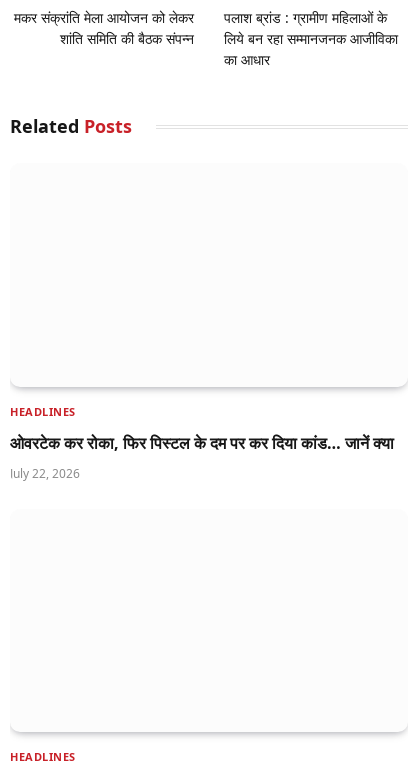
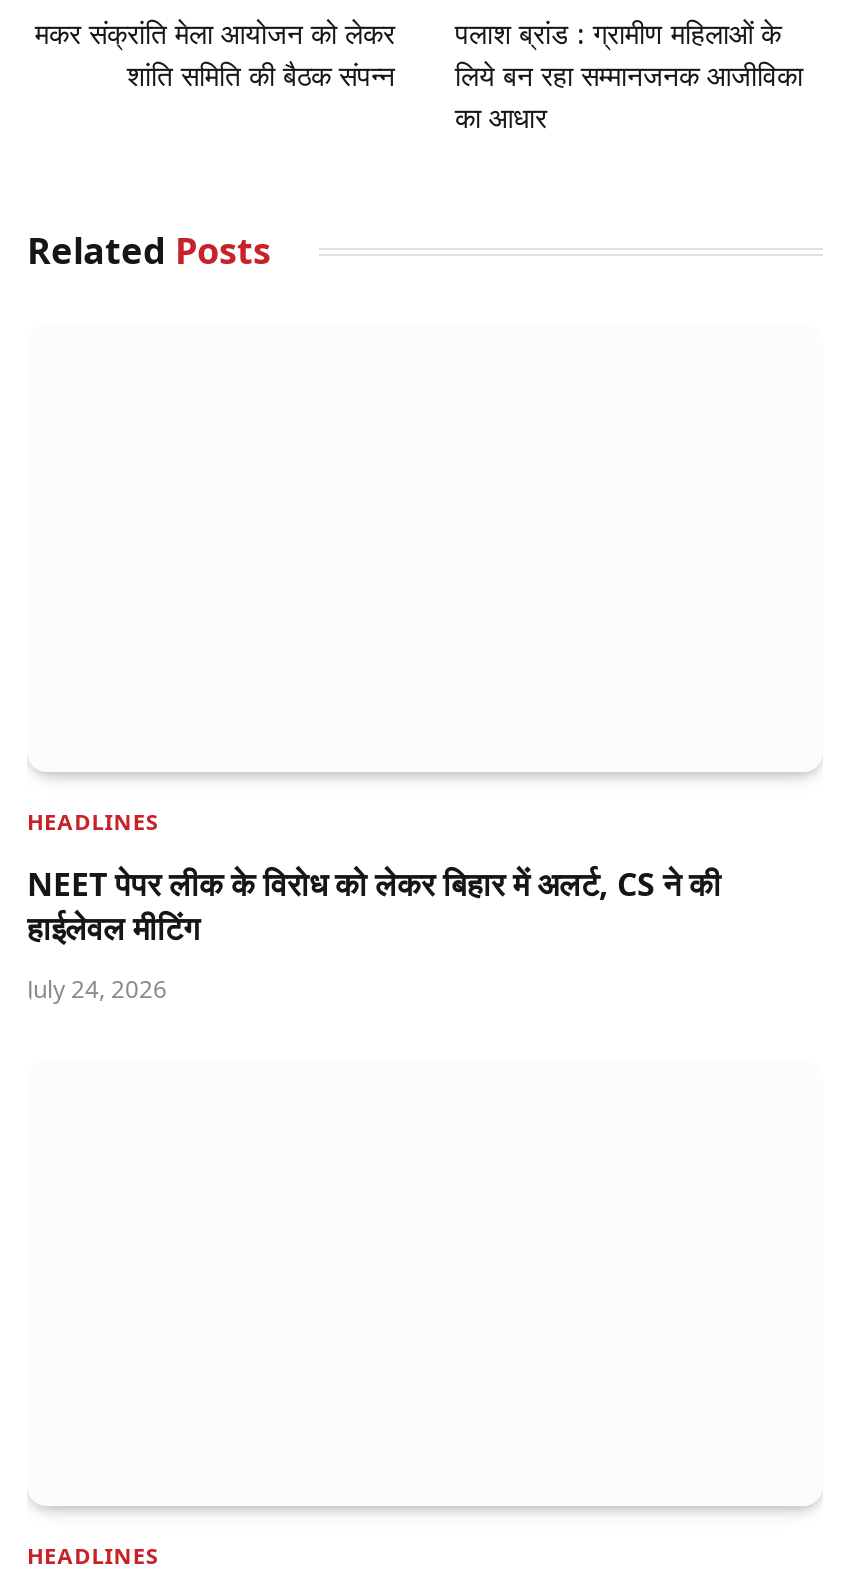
[10,432,394,454] ओवरटेक कर रोका, फिर पिस्टल के दम पर कर दिया कांड… जानें क्या -> [27,861,721,949] NEET पेपर लीक के विरोध को लेकर बिहार में अलर्ट, CS ने की | हाईलेवल मीटिंग
[10,465,80,482] July 22, 2026 -> [27,971,167,1005] July 24, 2026

